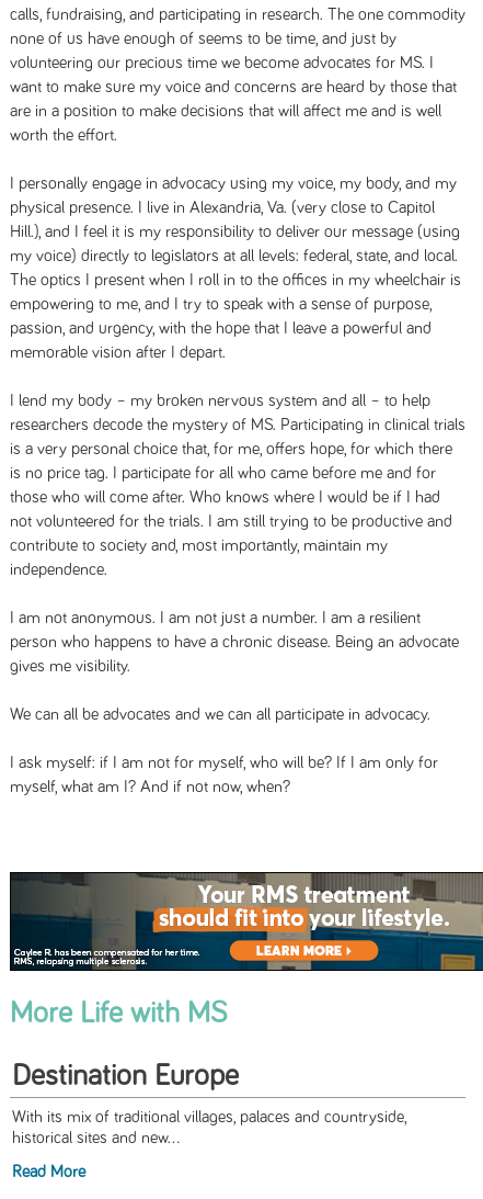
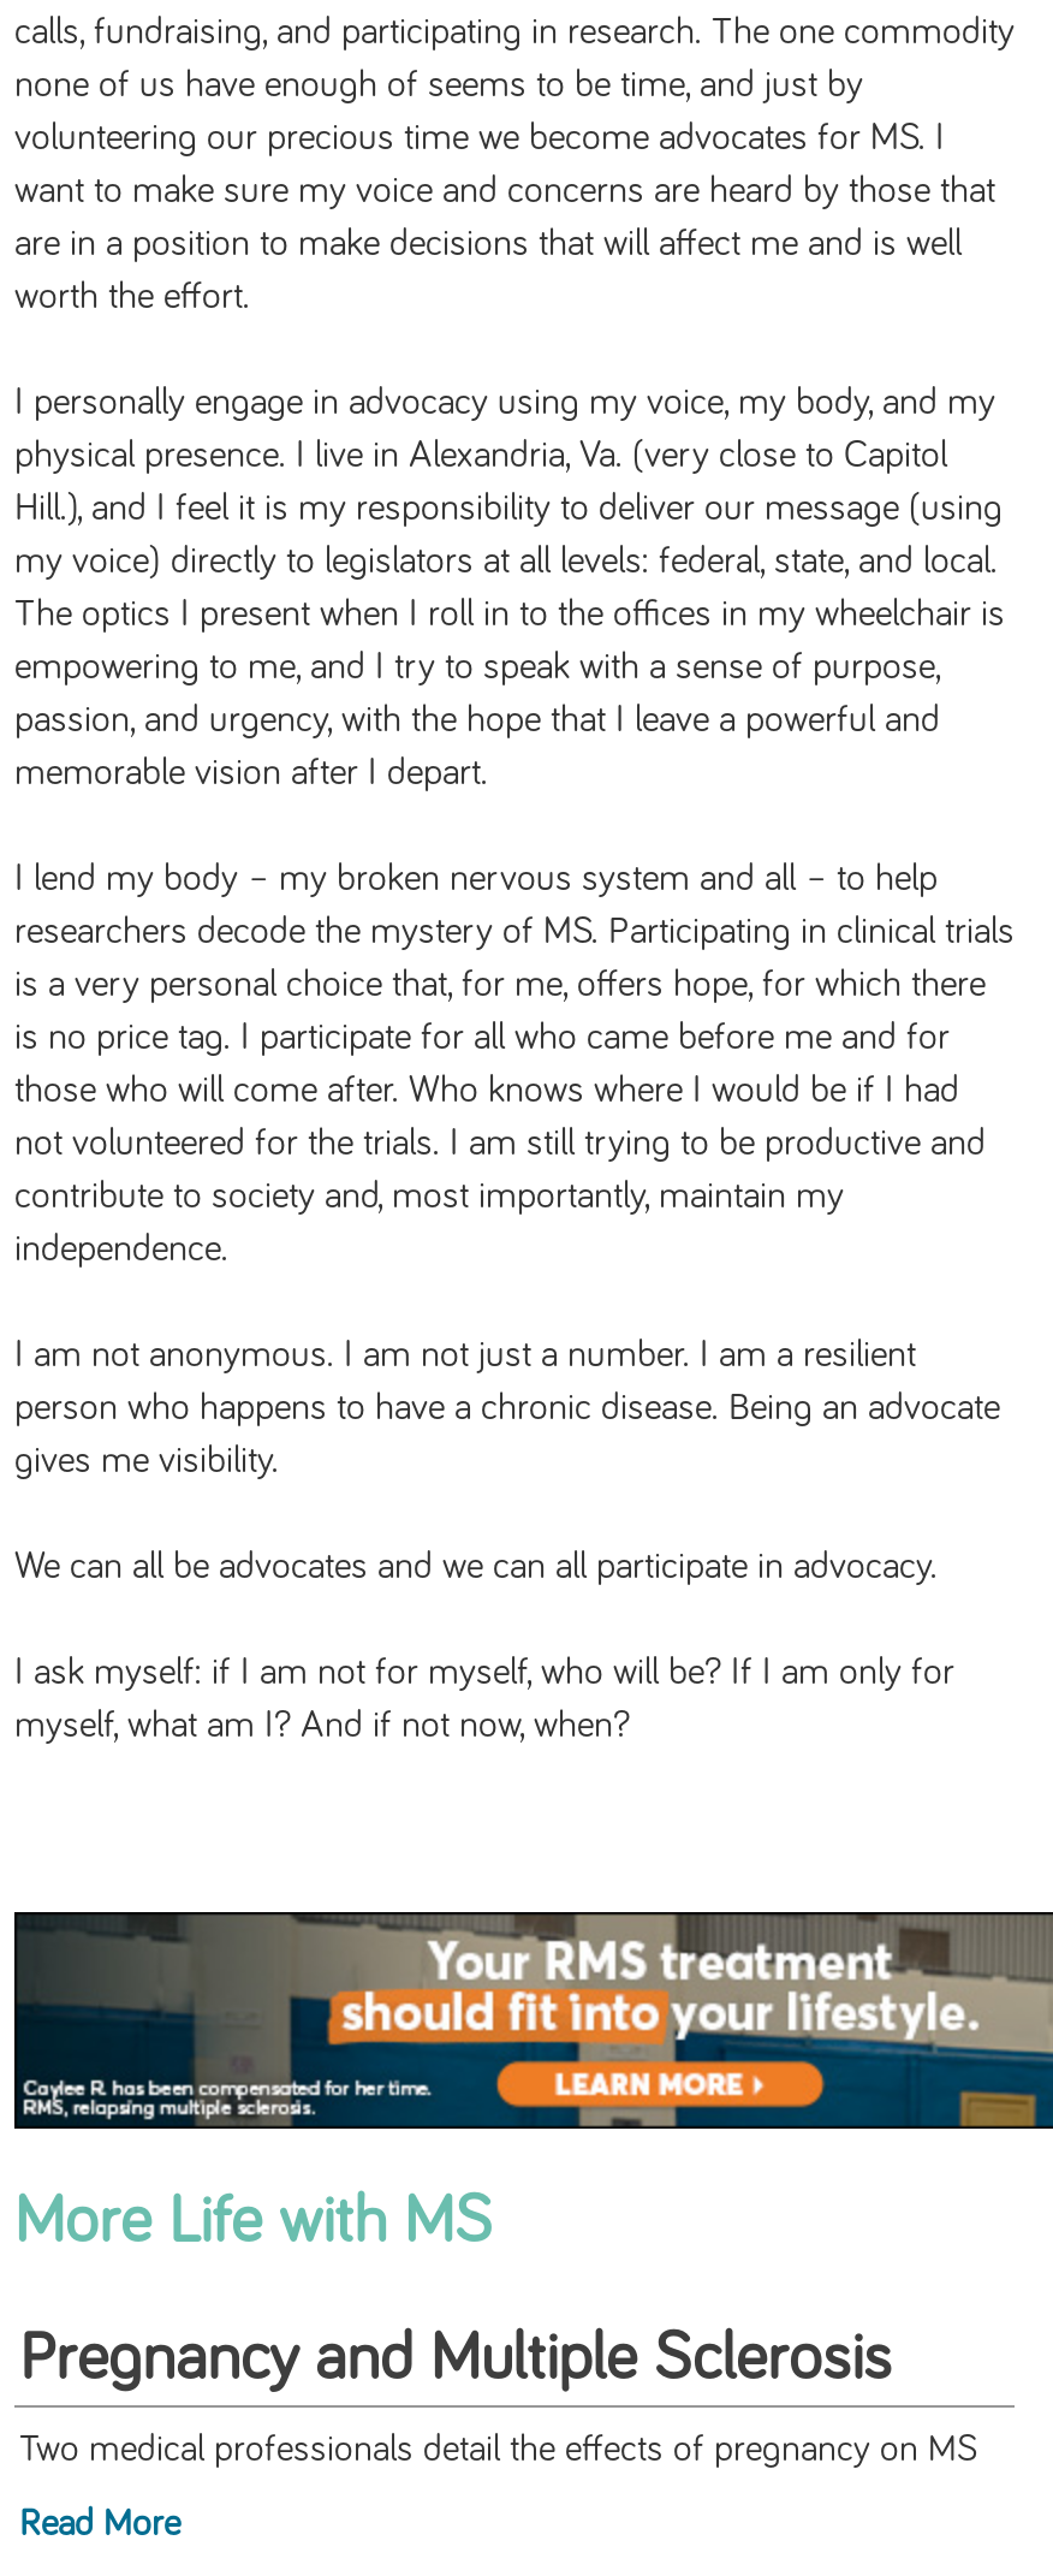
[12,1061,239,1092] Destination Europe -> [19,2327,892,2394] Pregnancy and Multiple Sclerosis
[12,1109,406,1147] With its mix of traditional villages, palaces and countryside, | historical sites and new... -> [19,2433,978,2469] Two medical professionals detail the effects of pregnancy on MS

